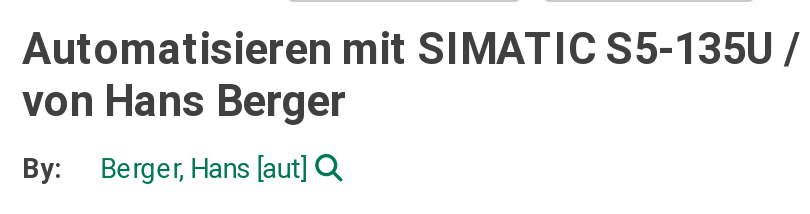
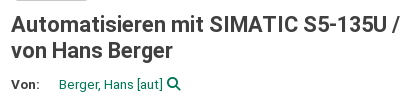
[22,151,62,183] By: -> [11,76,40,92] Von:

